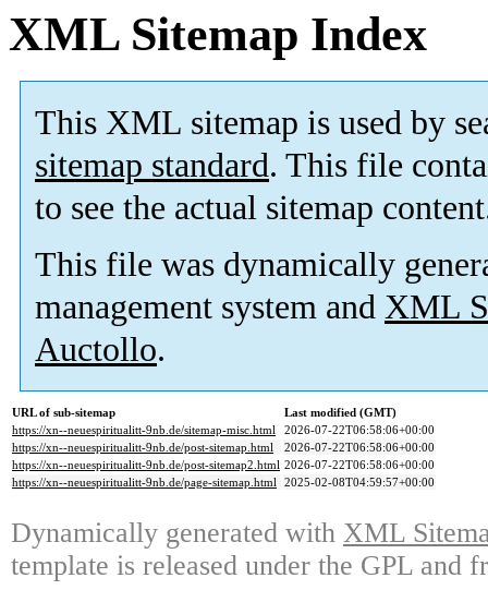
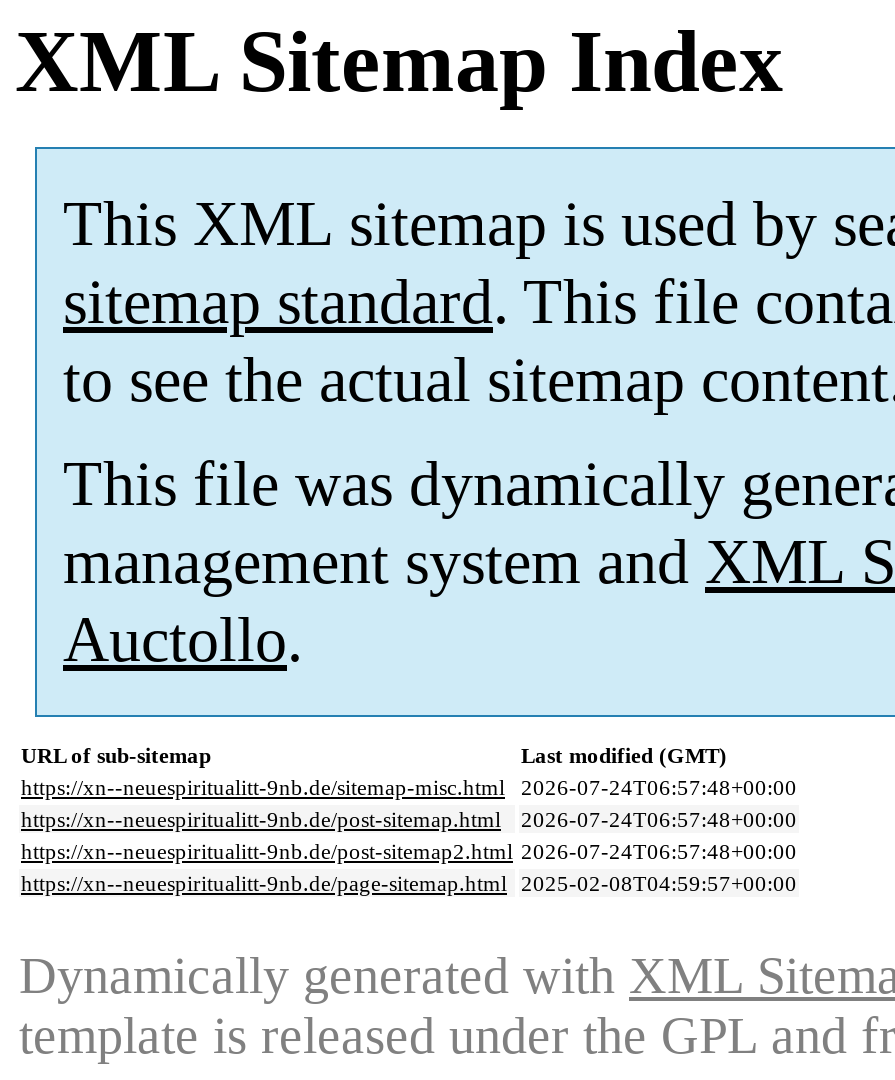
[12,424,435,437] https://xn--neuespiritualitt-9nb.de/sitemap-misc.html 2026-07-22T06:58:06+00:00 -> [21,776,797,800] https://xn--neuespiritualitt-9nb.de/sitemap-misc.html 2026-07-24T06:57:48+00:00
[12,441,435,472] 2026-07-22T06:58:06+00:00 | https://xn--neuespiritualitt-9nb.de/post-sitemap2.html 2026-07-22T06:58:06+00:00 -> [21,808,797,864] 2026-07-24T06:57:48+00:00 | https://xn--neuespiritualitt-9nb.de/post-sitemap2.html 2026-07-24T06:57:48+00:00

